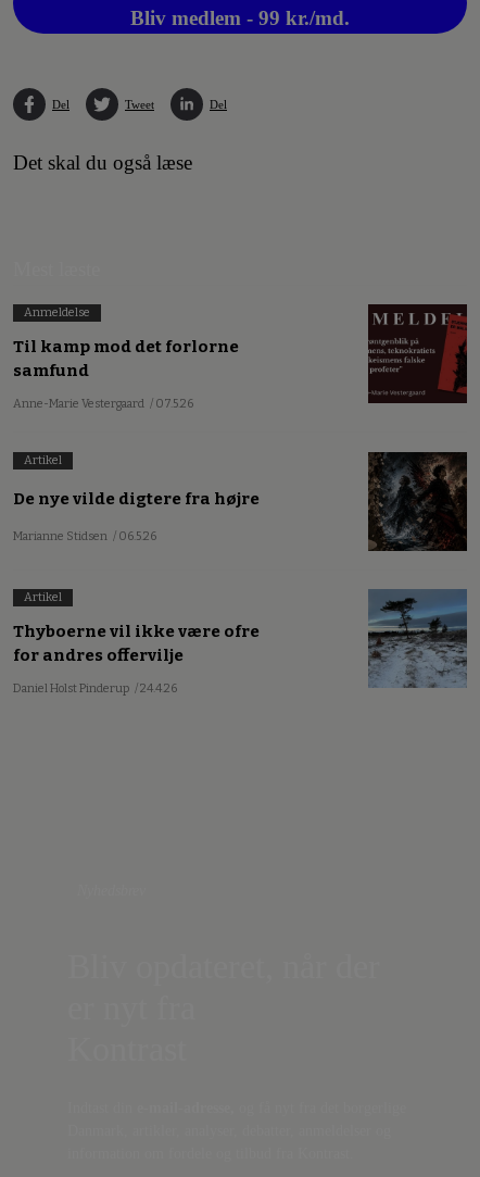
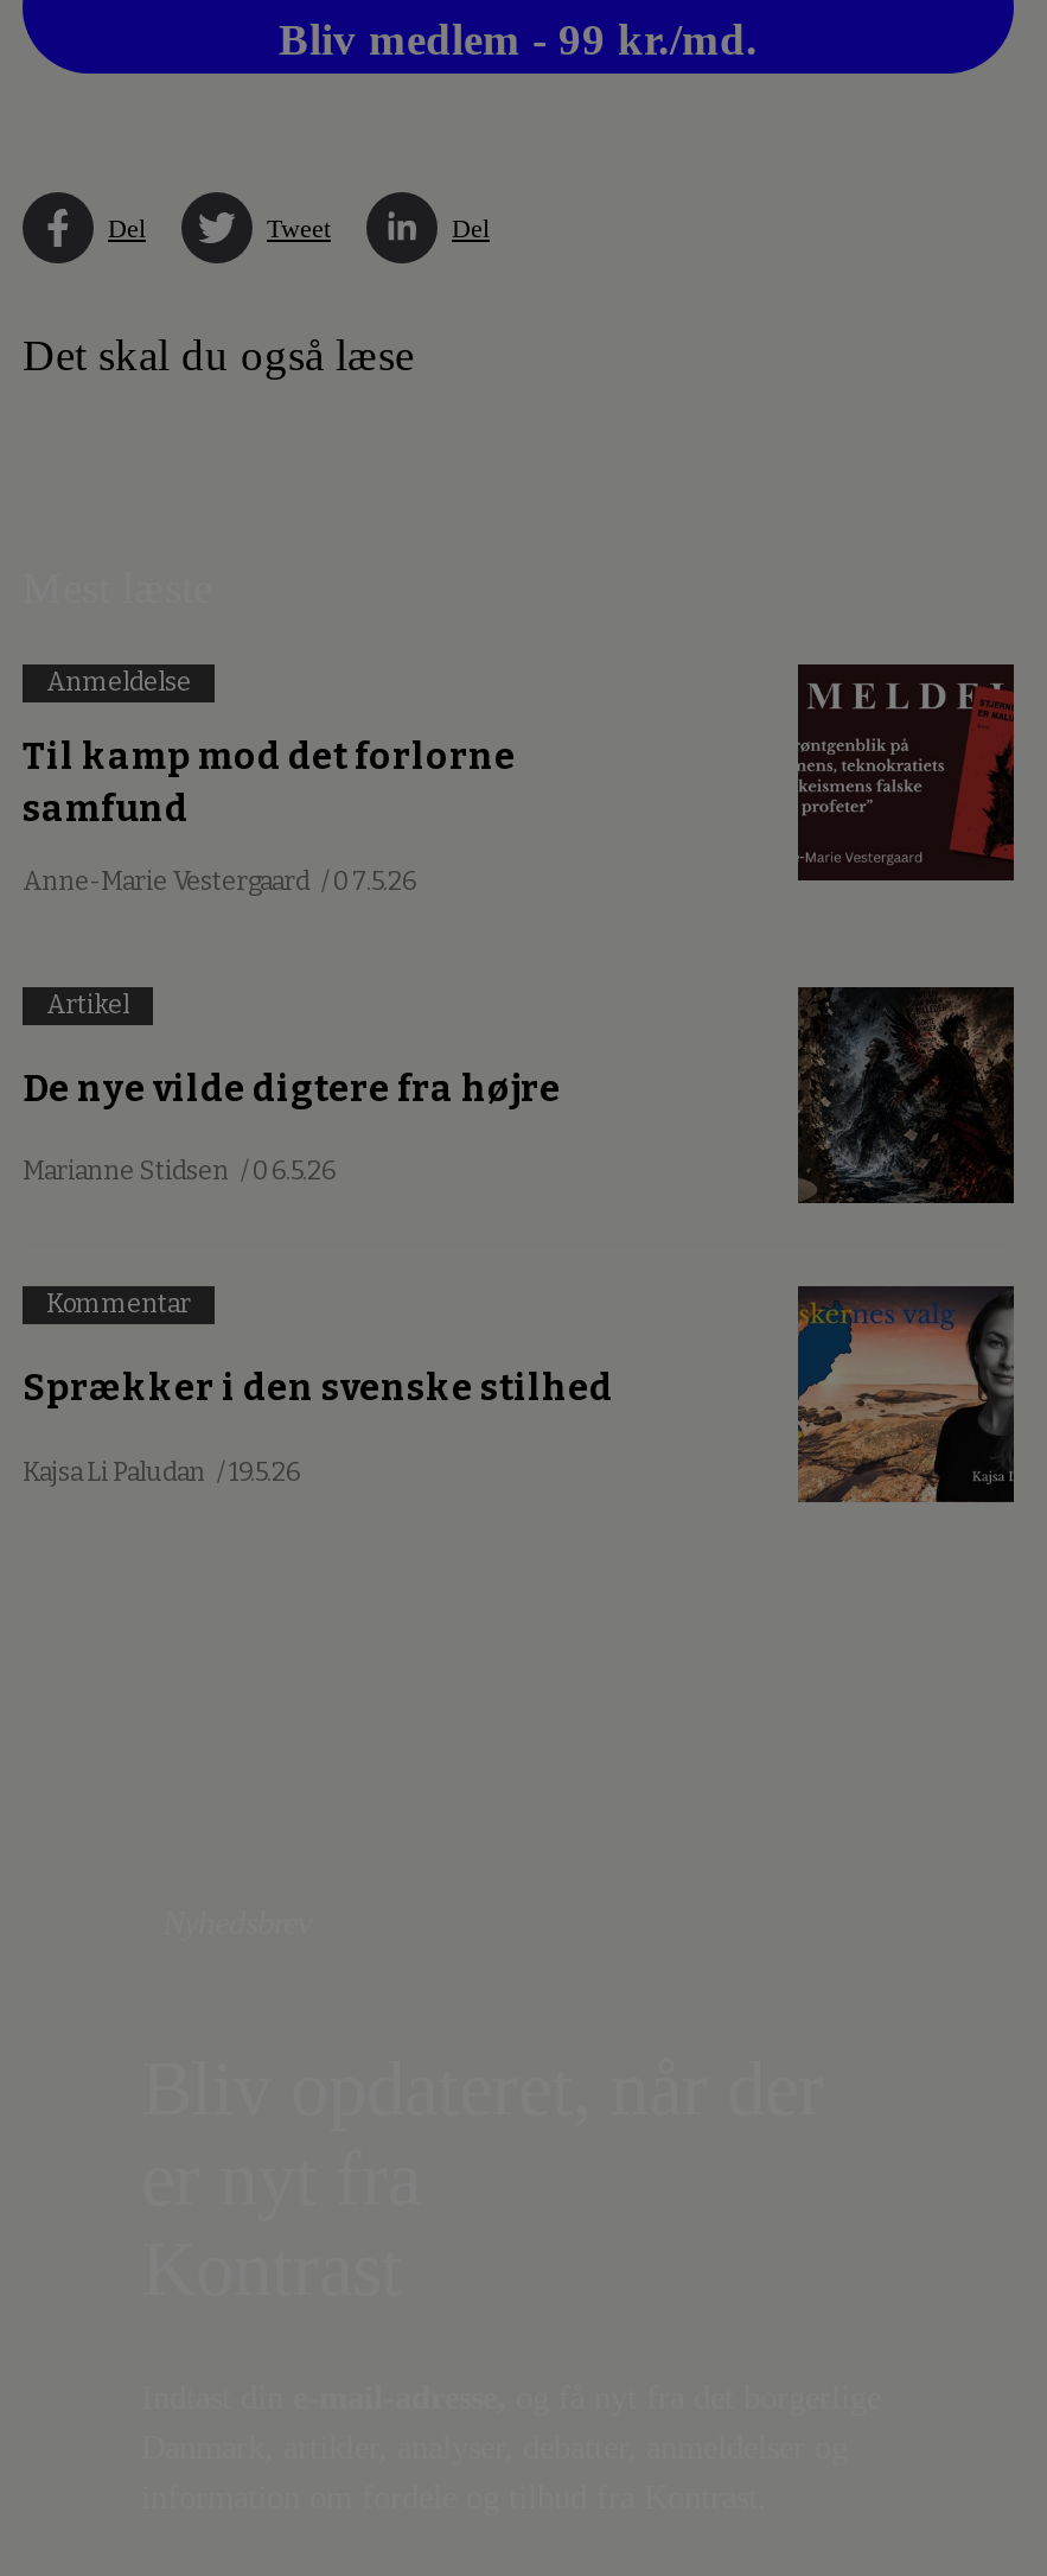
[24,590,62,604] Artikel -> [46,1289,191,1319] Kommentar
[368,590,467,689] [image] -> [796,1286,1016,1505] [image]
[13,622,260,665] Thyboerne vil ikke være ofre | for andres offervilje -> [23,1368,613,1411] Sprækker i den svenske stilhed
[13,681,177,696] Daniel Holst Pinderup / 24.4.26 -> [23,1456,300,1487] Kajsa Li Paludan / 19.5.26

